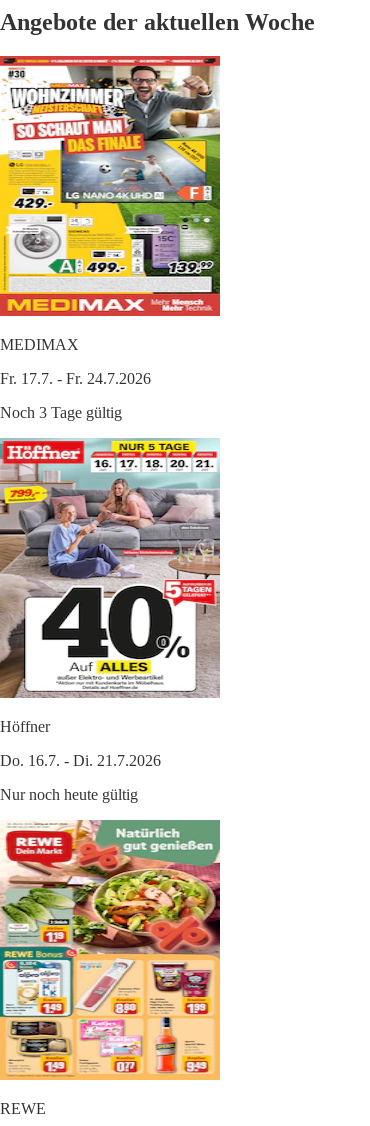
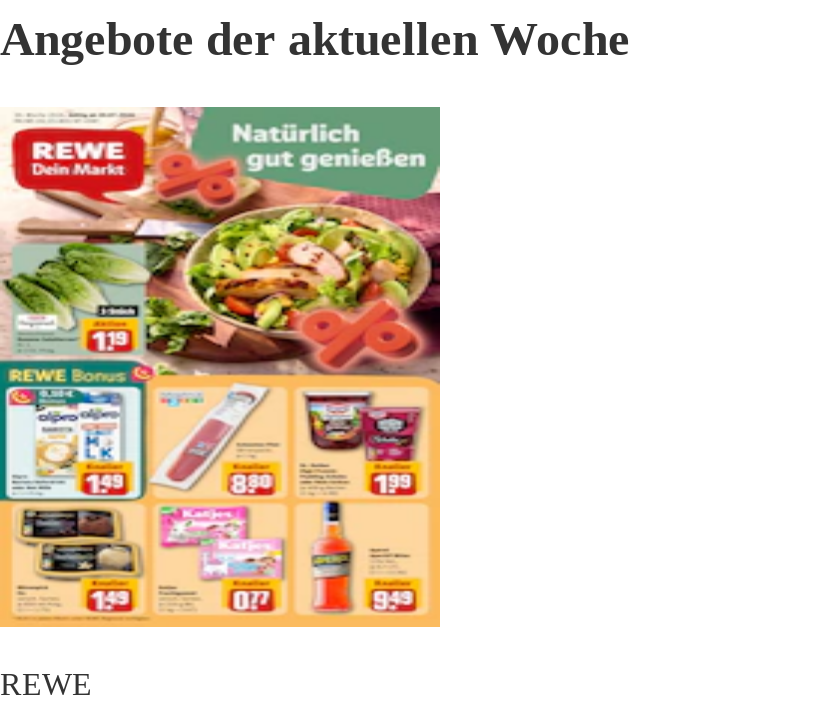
[0,55,221,421] [image] | MEDIMAX | Fr. 17.7. - Fr. 24.7.2026 | Noch 3 Tage gültig -> none
[0,437,221,803] [image] | Höffner | Do. 16.7. - Di. 21.7.2026 | Nur noch heute gültig -> none

